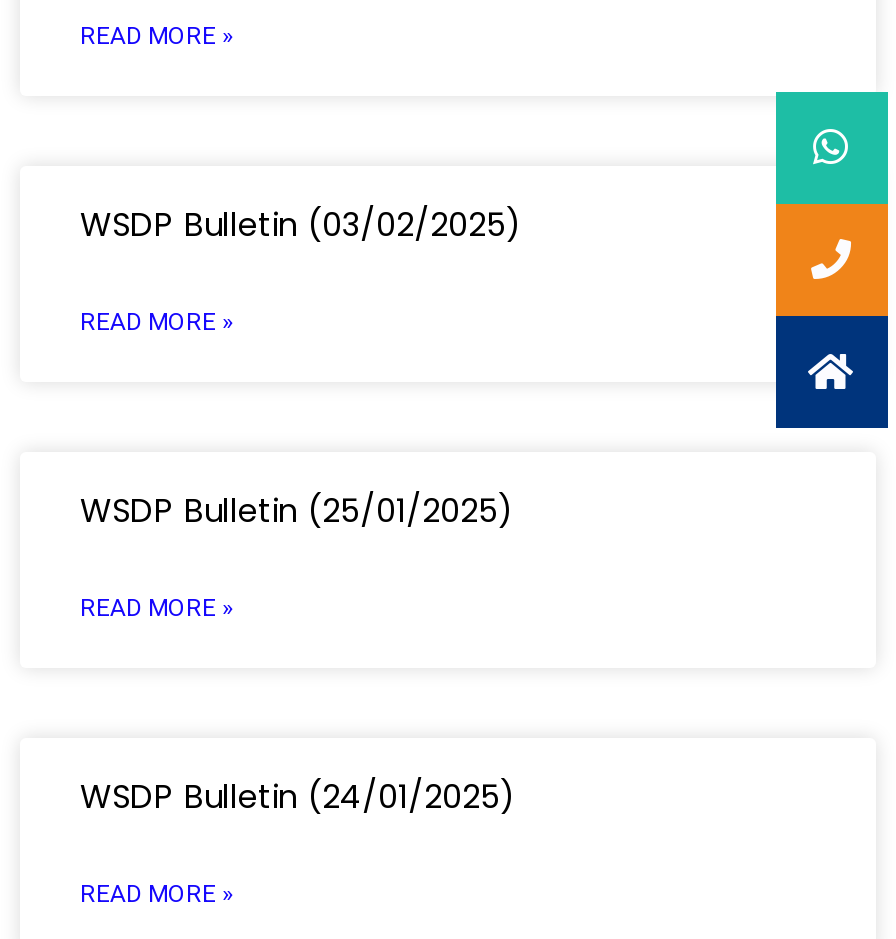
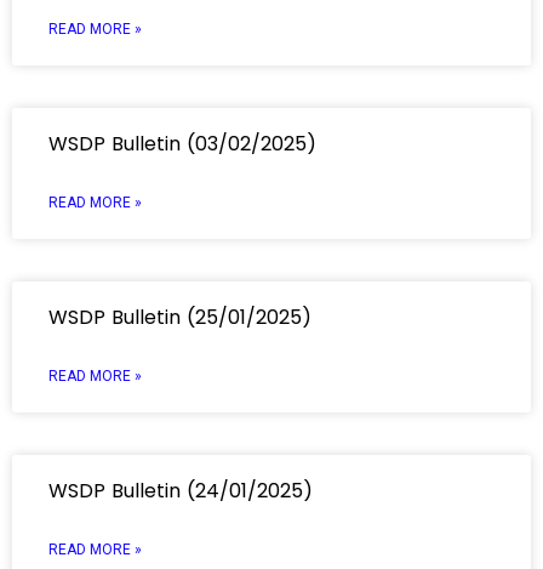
[774,90,890,430] [image] -> none

